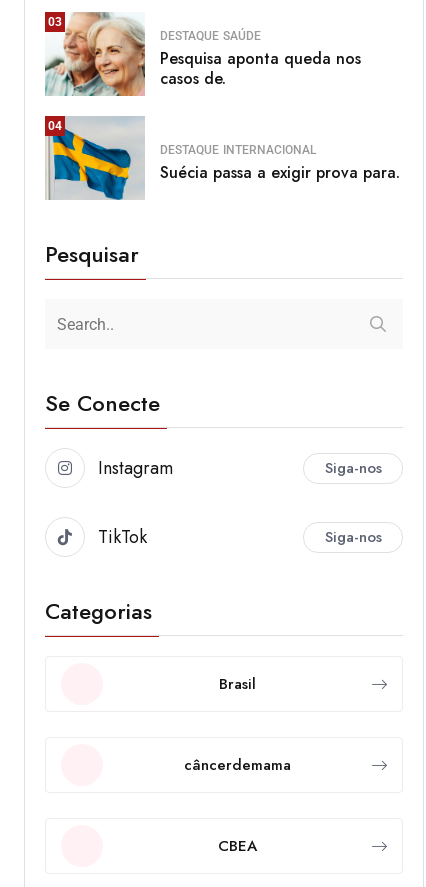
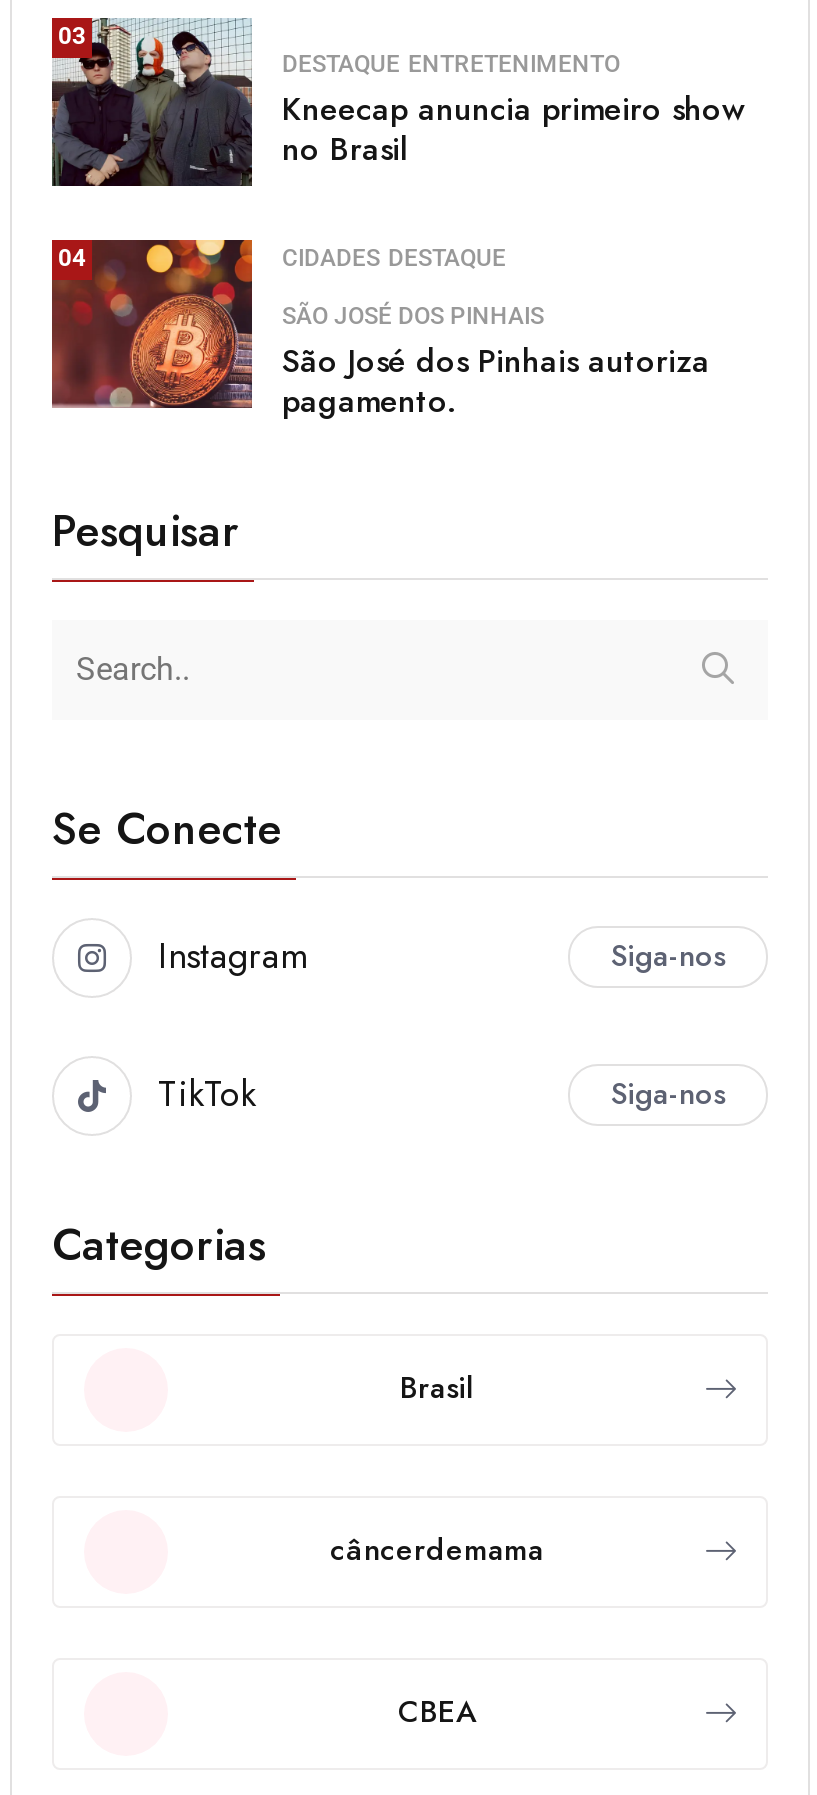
[44,11,361,97] [image] | DESTAQUE SAÚDE | Pesquisa aponta queda nos | casos de. -> [50,15,744,189] [image] | DESTAQUE ENTRETENIMENTO | Kneecap anuncia primeiro show | no Brasil
[45,115,400,201] [image] | DESTAQUE INTERNACIONAL | Suécia passa a exigir prova para. -> [50,237,710,423] [image] | CIDADES DESTAQUE | SÃO JOSÉ DOS PINHAIS | São José dos Pinhais autoriza | pagamento.

